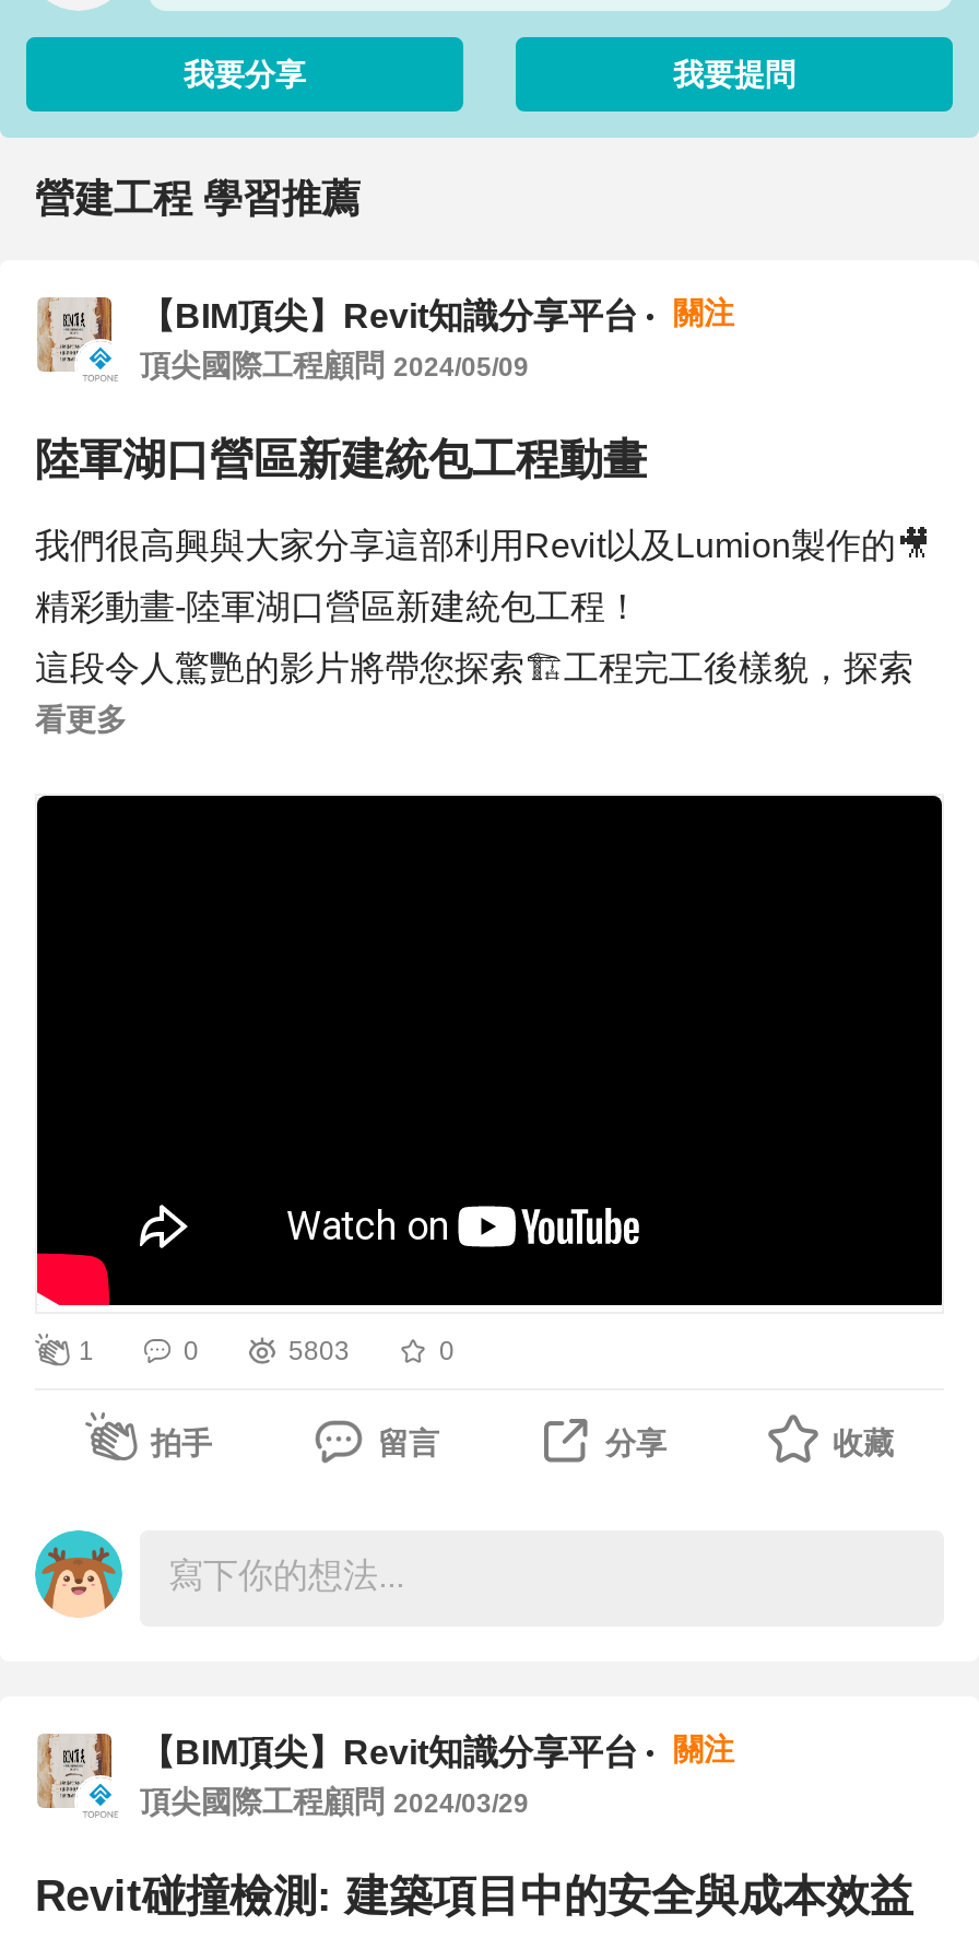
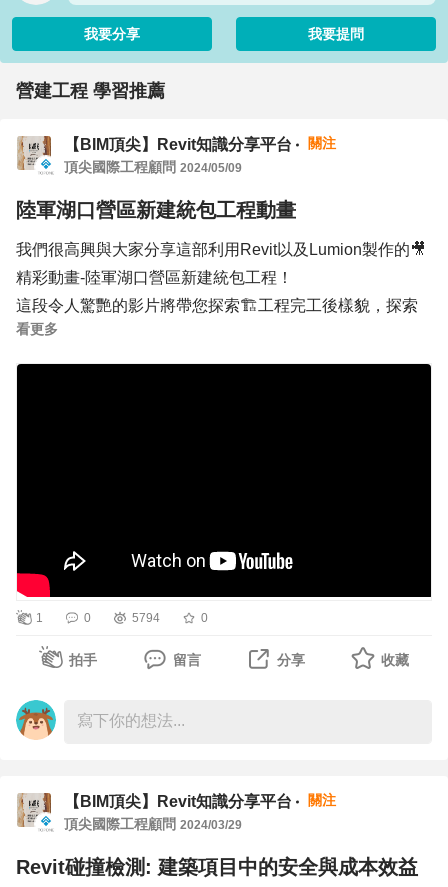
[288,1336,350,1366] 5803 -> [132,611,160,625] 5794

